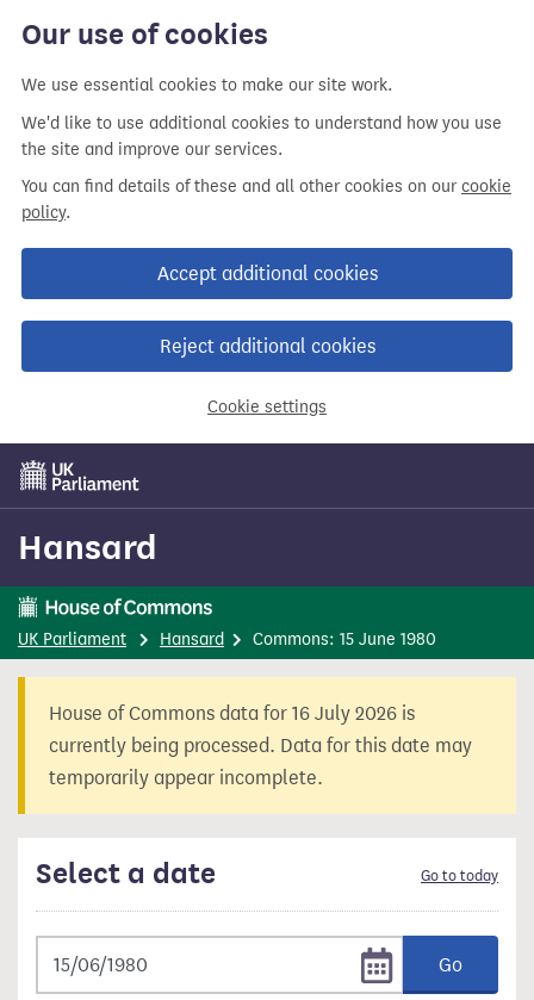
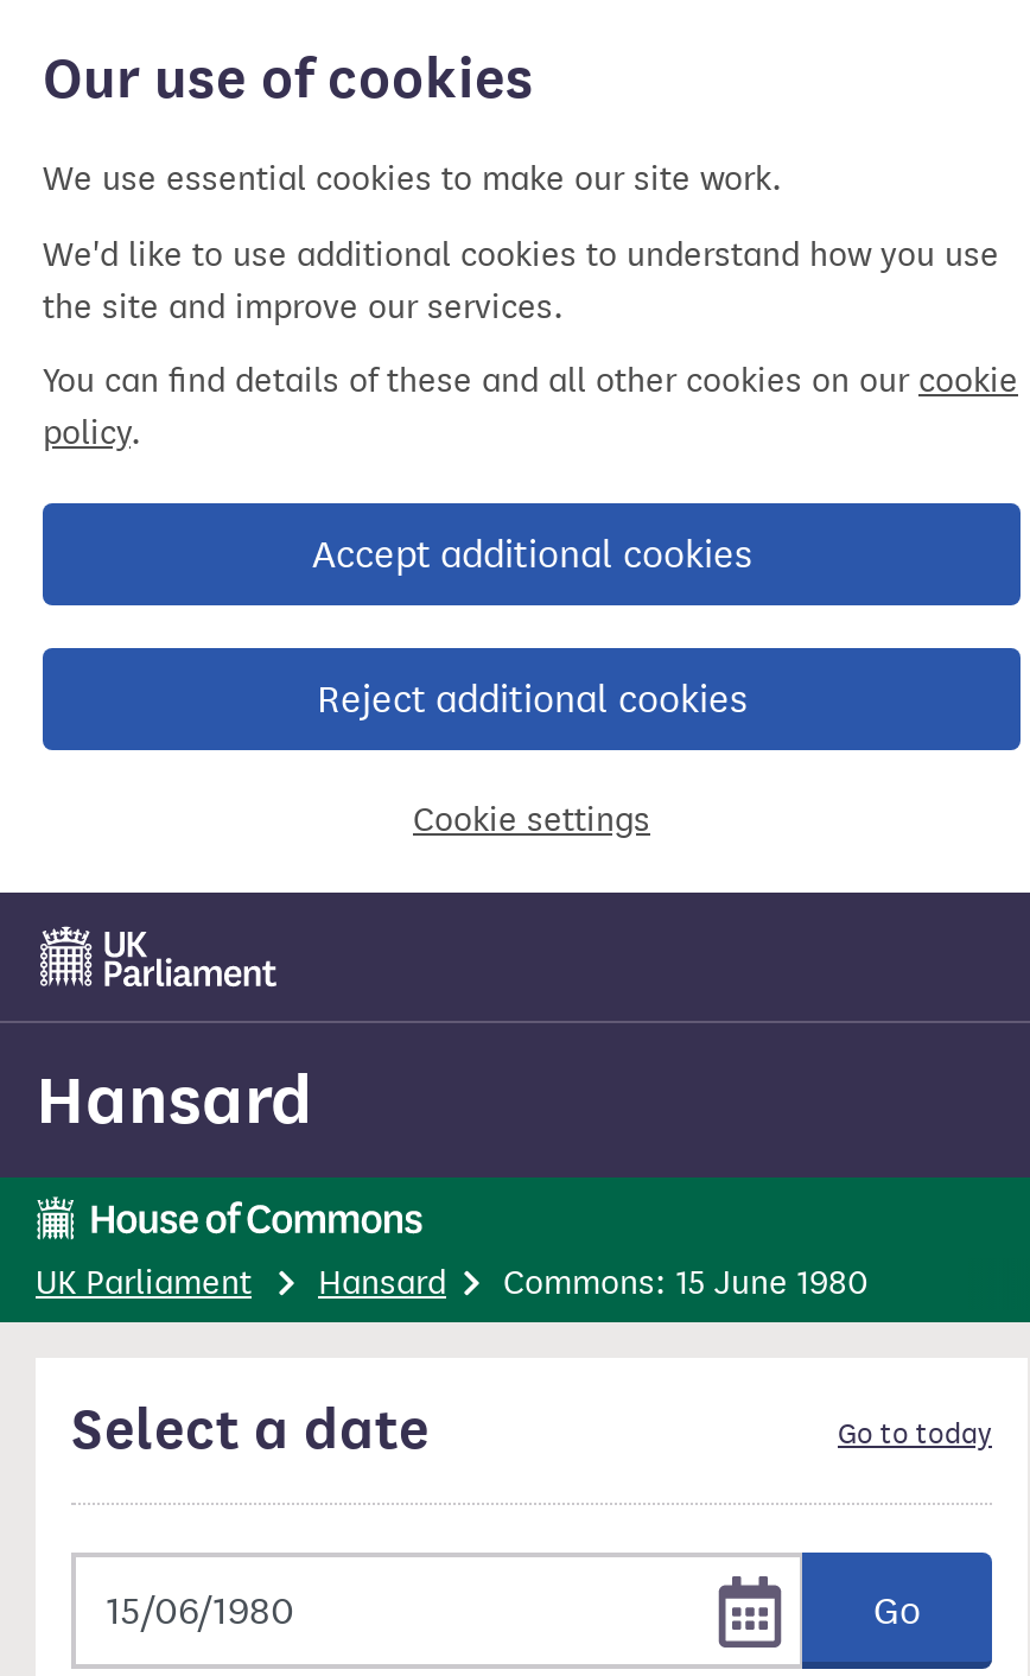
[17,676,515,820] [image] | House of Commons data for 16 July 2026 is | currently being processed. Data for this date may | temporarily appear incomplete. -> none

